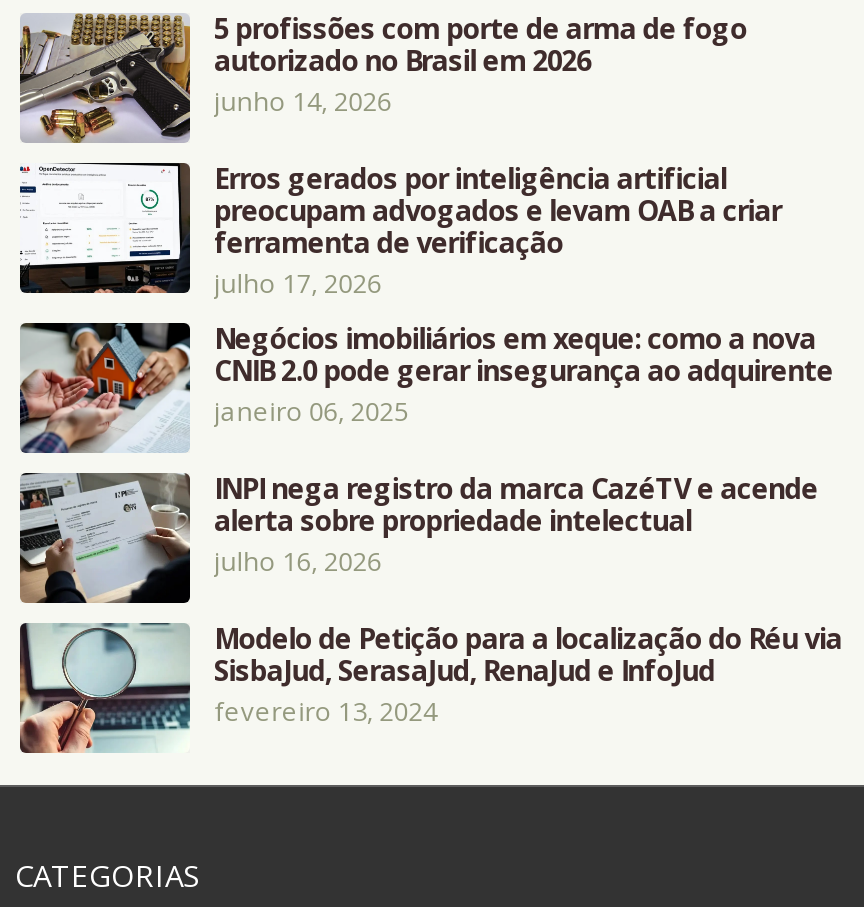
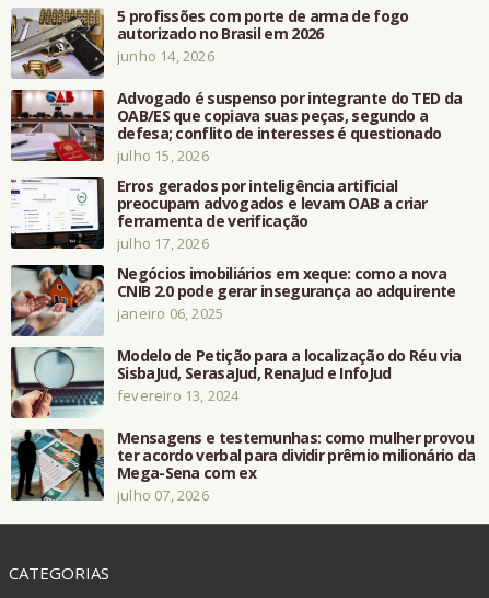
none -> [11,88,462,165] [image] | Advogado é suspenso por integrante do TED da | OAB/ES que copiava suas peças, segundo a | defesa; conflito de interesses é questionado | julho 15, 2026
[20,469,818,605] [image] | INPI nega registro da marca CazéTV e acende | alerta sobre propriedade intelectual | julho 16, 2026 -> none
none -> [10,427,475,506] [image] | Mensagens e testemunhas: como mulher provou | ter acordo verbal para dividir prêmio milionário da | Mega-Sena com ex | julho 07, 2026

